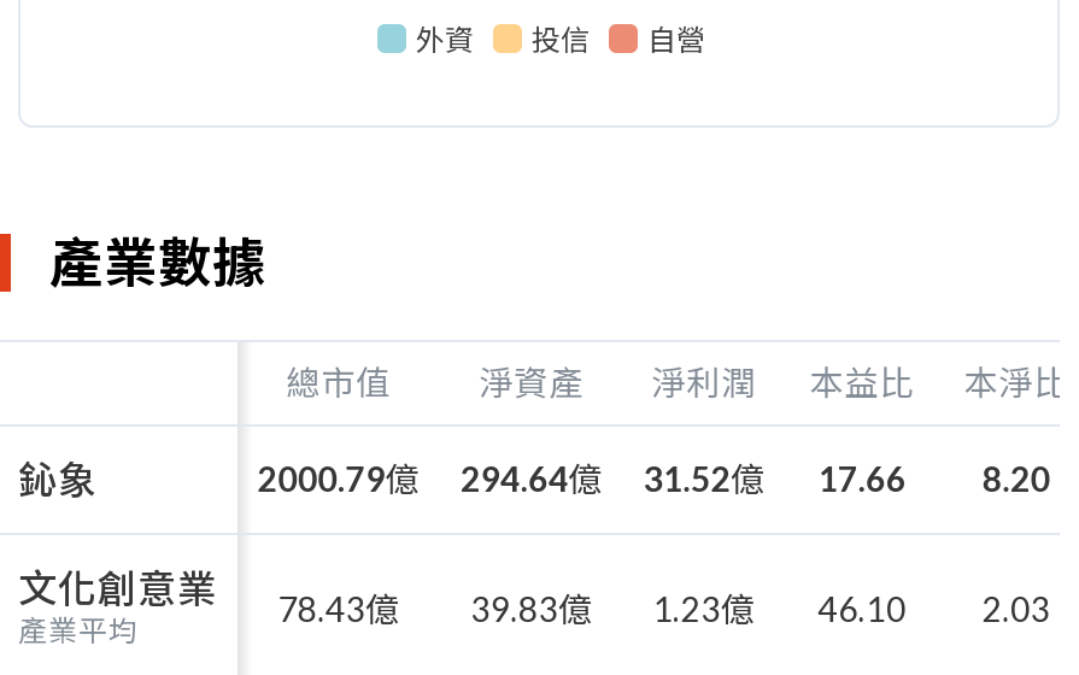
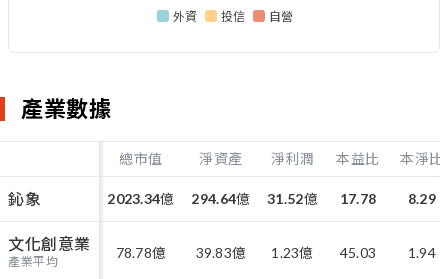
[258,456,420,497] 2000.79億 -> [107,190,175,207] 2023.34億
[818,456,906,497] 17.66 -> [340,190,376,207] 17.78
[982,456,1050,497] 8.20 -> [408,190,436,207] 8.29
[278,586,400,627] 78.43億 -> [116,244,166,261] 78.78億
[818,586,906,627] 46.10 -> [340,244,376,261] 45.03
[982,586,1050,627] 2.03 -> [408,244,436,261] 1.94

